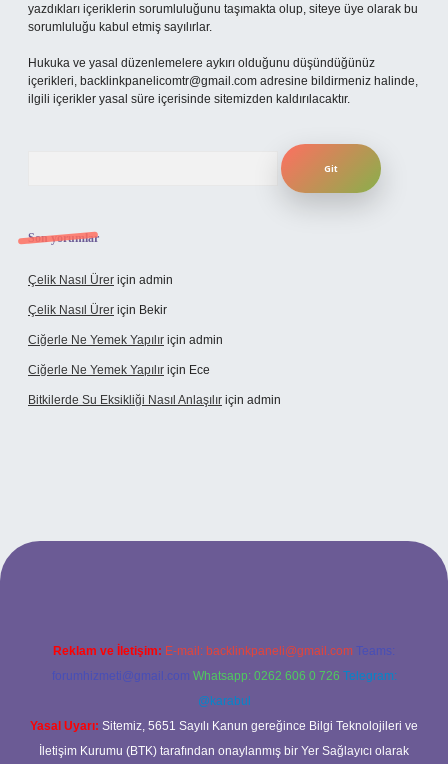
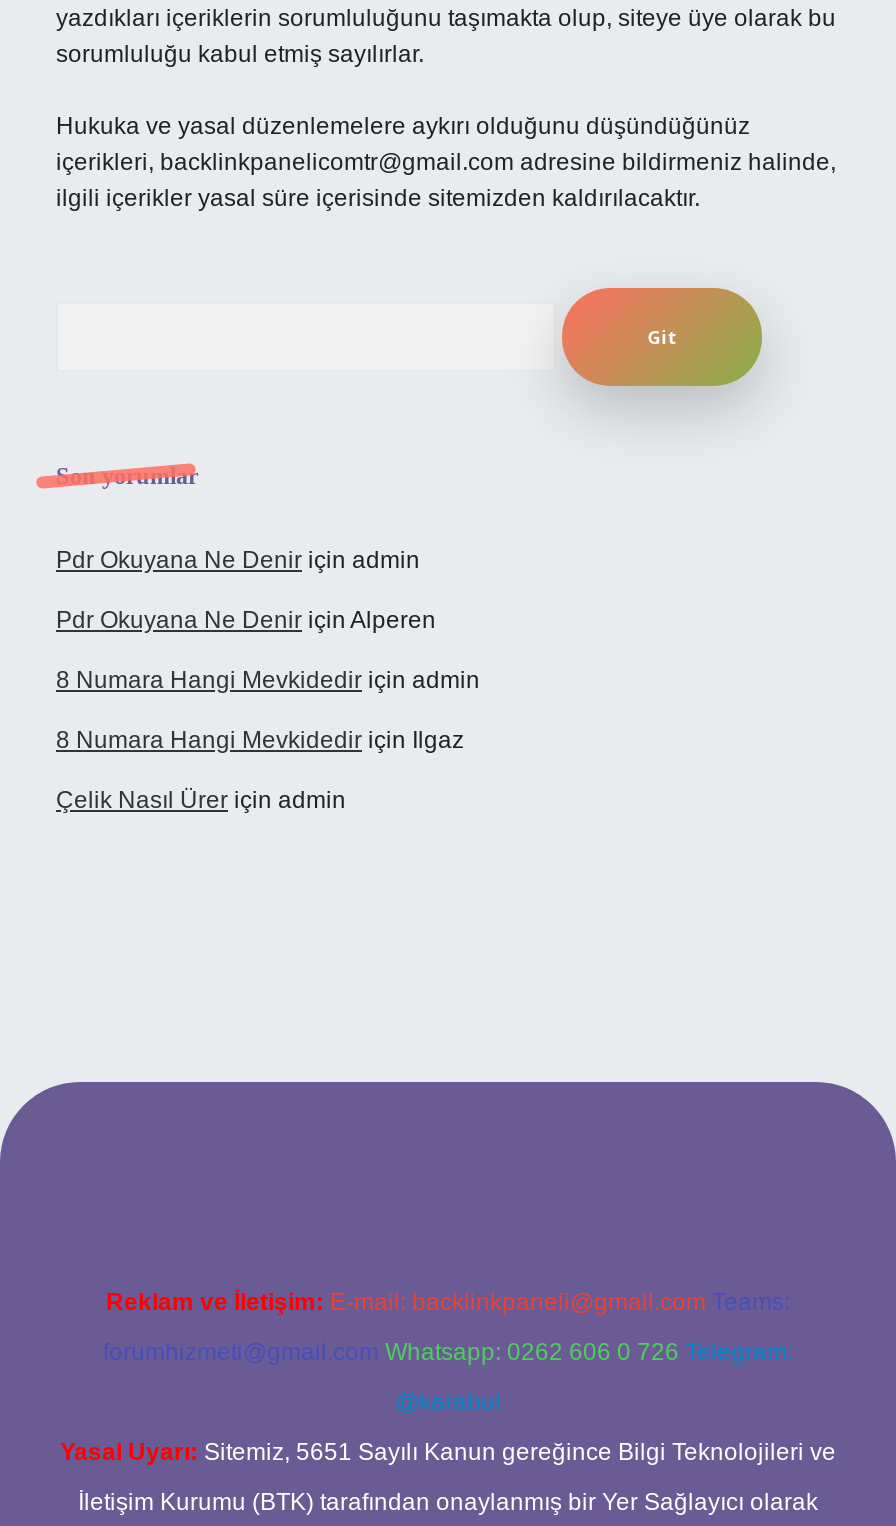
none -> [56,546,480,754] Pdr Okuyana Ne Denir için admin | Pdr Okuyana Ne Denir için Alperen | 8 Numara Hangi Mevkidedir için admin | 8 Numara Hangi Mevkidedir için Ilgaz
moved [28,273,173,287] -> [56,786,346,814]: Çelik Nasıl Ürer için admin
[28,303,281,407] Çelik Nasıl Ürer için Bekir | Ciğerle Ne Yemek Yapılır için admin | Ciğerle Ne Yemek Yapılır için Ece | Bitkilerde Su Eksikliği Nasıl Anlaşılır için admin -> none

